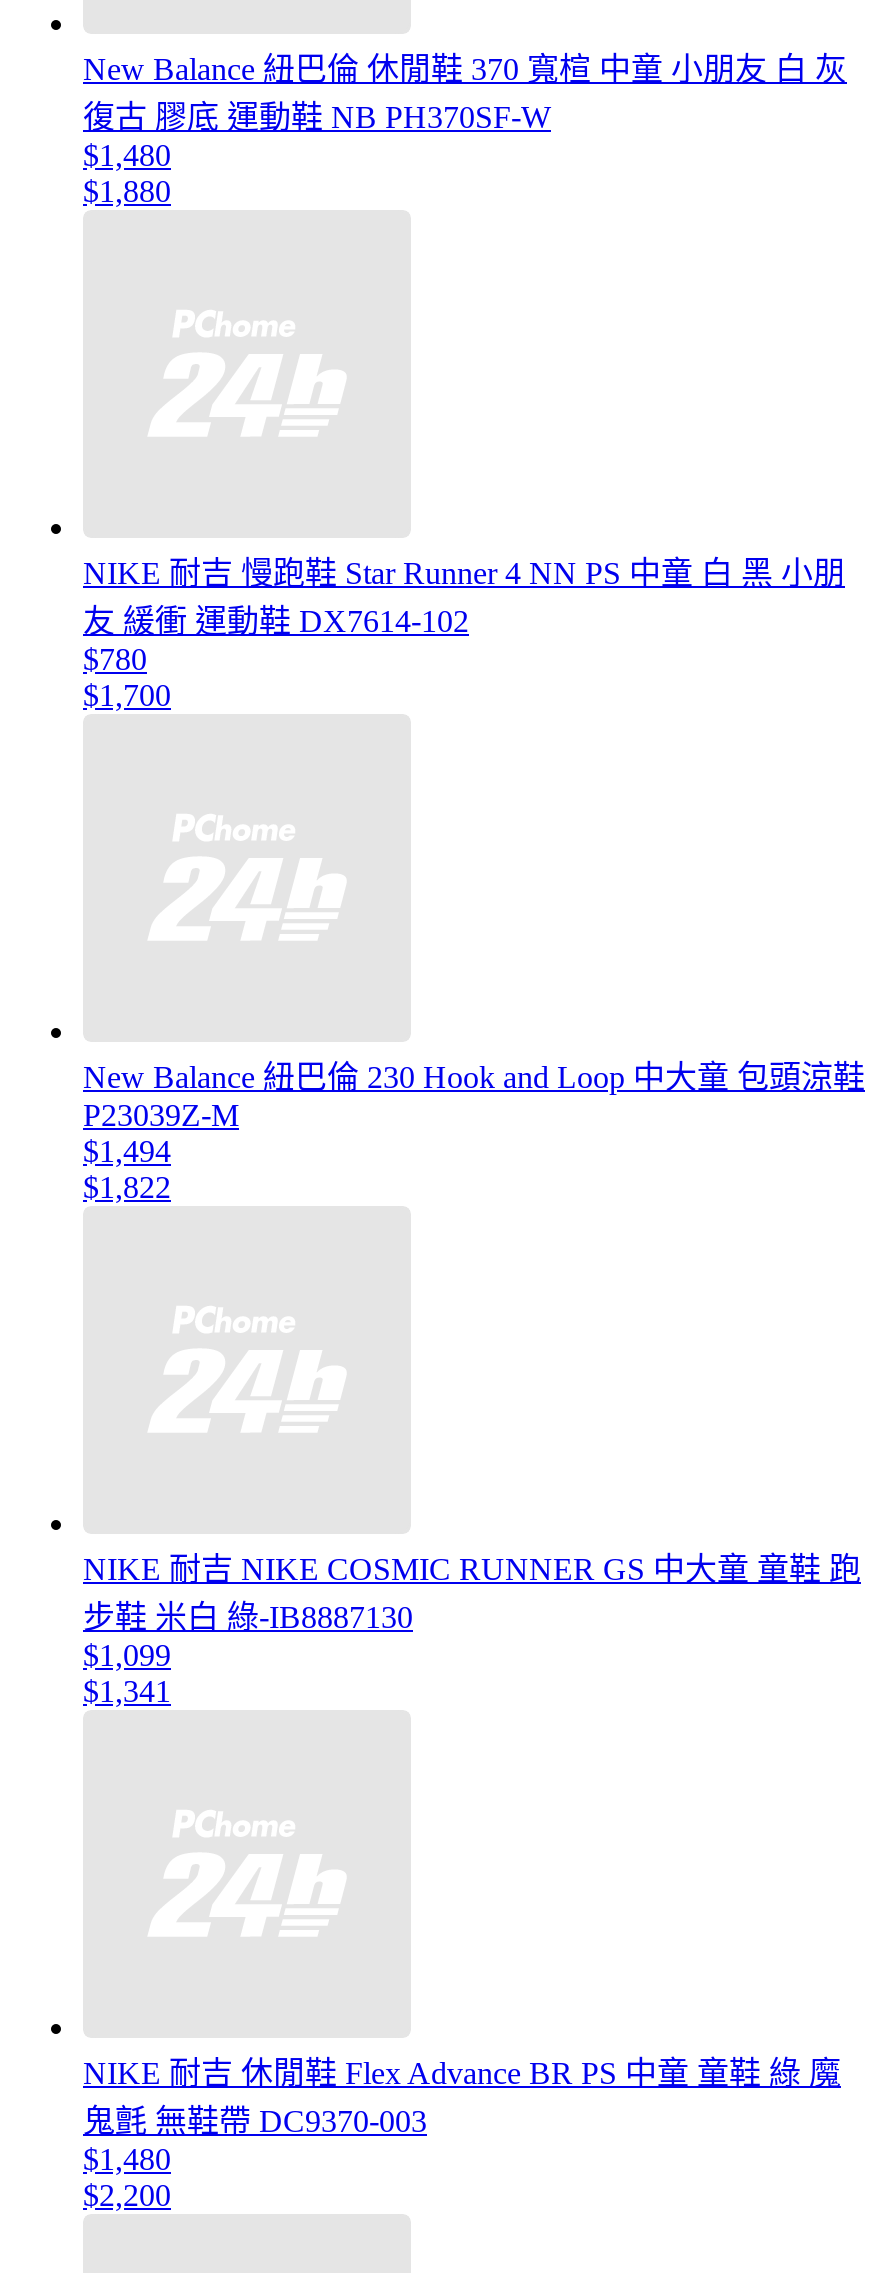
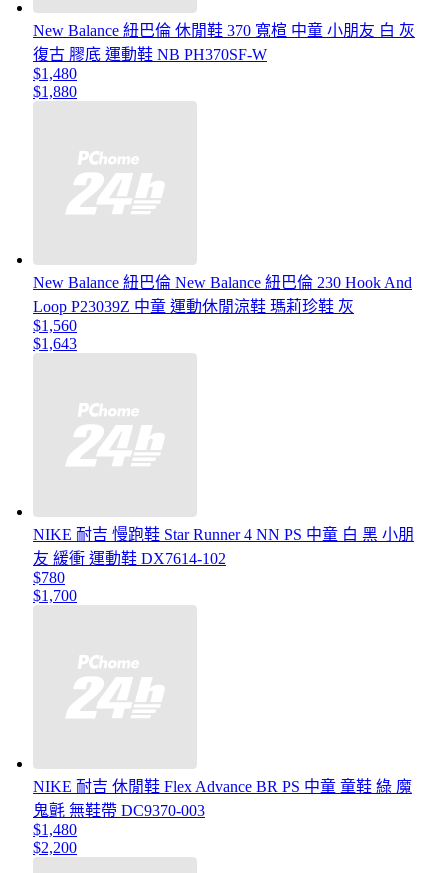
none -> [33,274,412,352] New Balance 紐巴倫 New Balance 紐巴倫 230 Hook And | Loop P23039Z 中童 運動休閒涼鞋 瑪莉珍鞋 灰 | $1,560 | $1,643
moved [83,557,845,713] -> [33,526,414,604]: NIKE 耐吉 慢跑鞋 Star Runner 4 NN PS 中童 白 黑 小朋 | 友 緩衝 運動鞋 DX7614-102 | $780 | $1,700
[83,1061,865,1205] New Balance 紐巴倫 230 Hook and Loop 中大童 包頭涼鞋 | P23039Z-M | $1,494 | $1,822 -> none
[83,1553,861,1709] NIKE 耐吉 NIKE COSMIC RUNNER GS 中大童 童鞋 跑 | 步鞋 米白 綠-IB8887130 | $1,099 | $1,341 -> none

